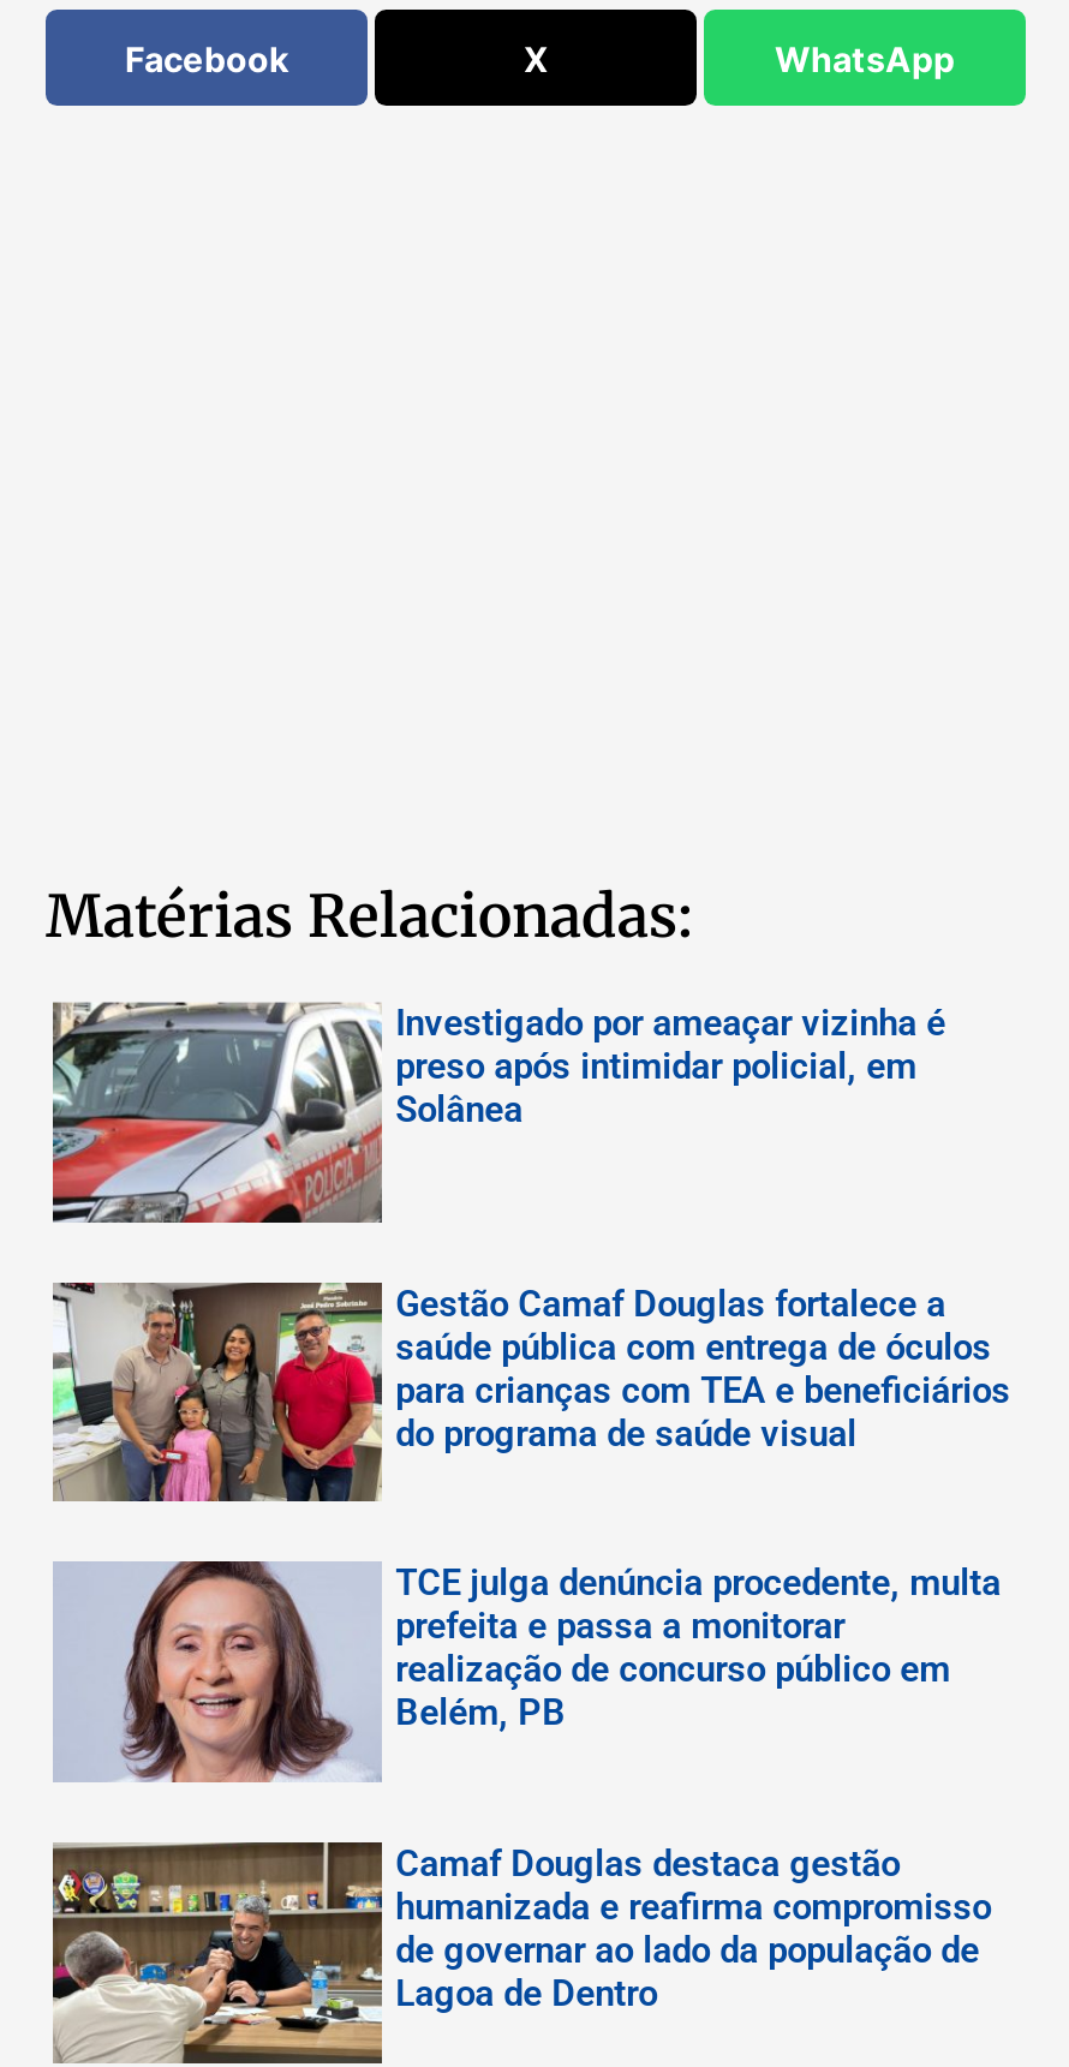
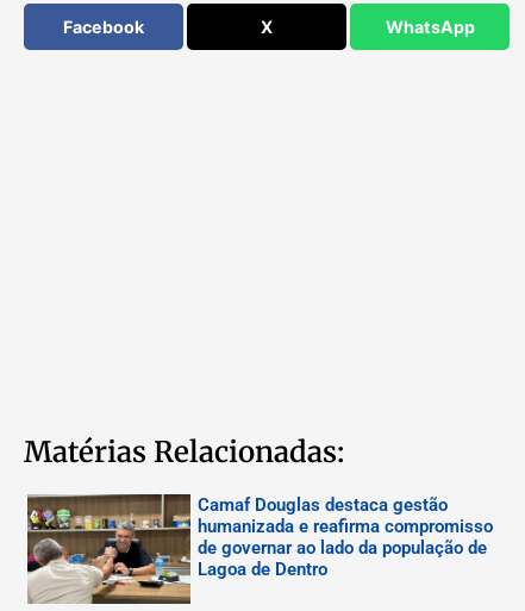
[50,1002,946,1225] [image] | Investigado por ameaçar vizinha é | preso após intimidar policial, em | Solânea -> none
[50,1278,1011,1736] [image] | Gestão Camaf Douglas fortalece a | saúde pública com entrega de óculos | para crianças com TEA e beneficiários | do programa de saúde visual | TCE julga denúncia procedente, multa | prefeita e passa a monitorar | realização de concurso público em | Belém, PB -> none
[53,1557,382,1782] [image] -> none

